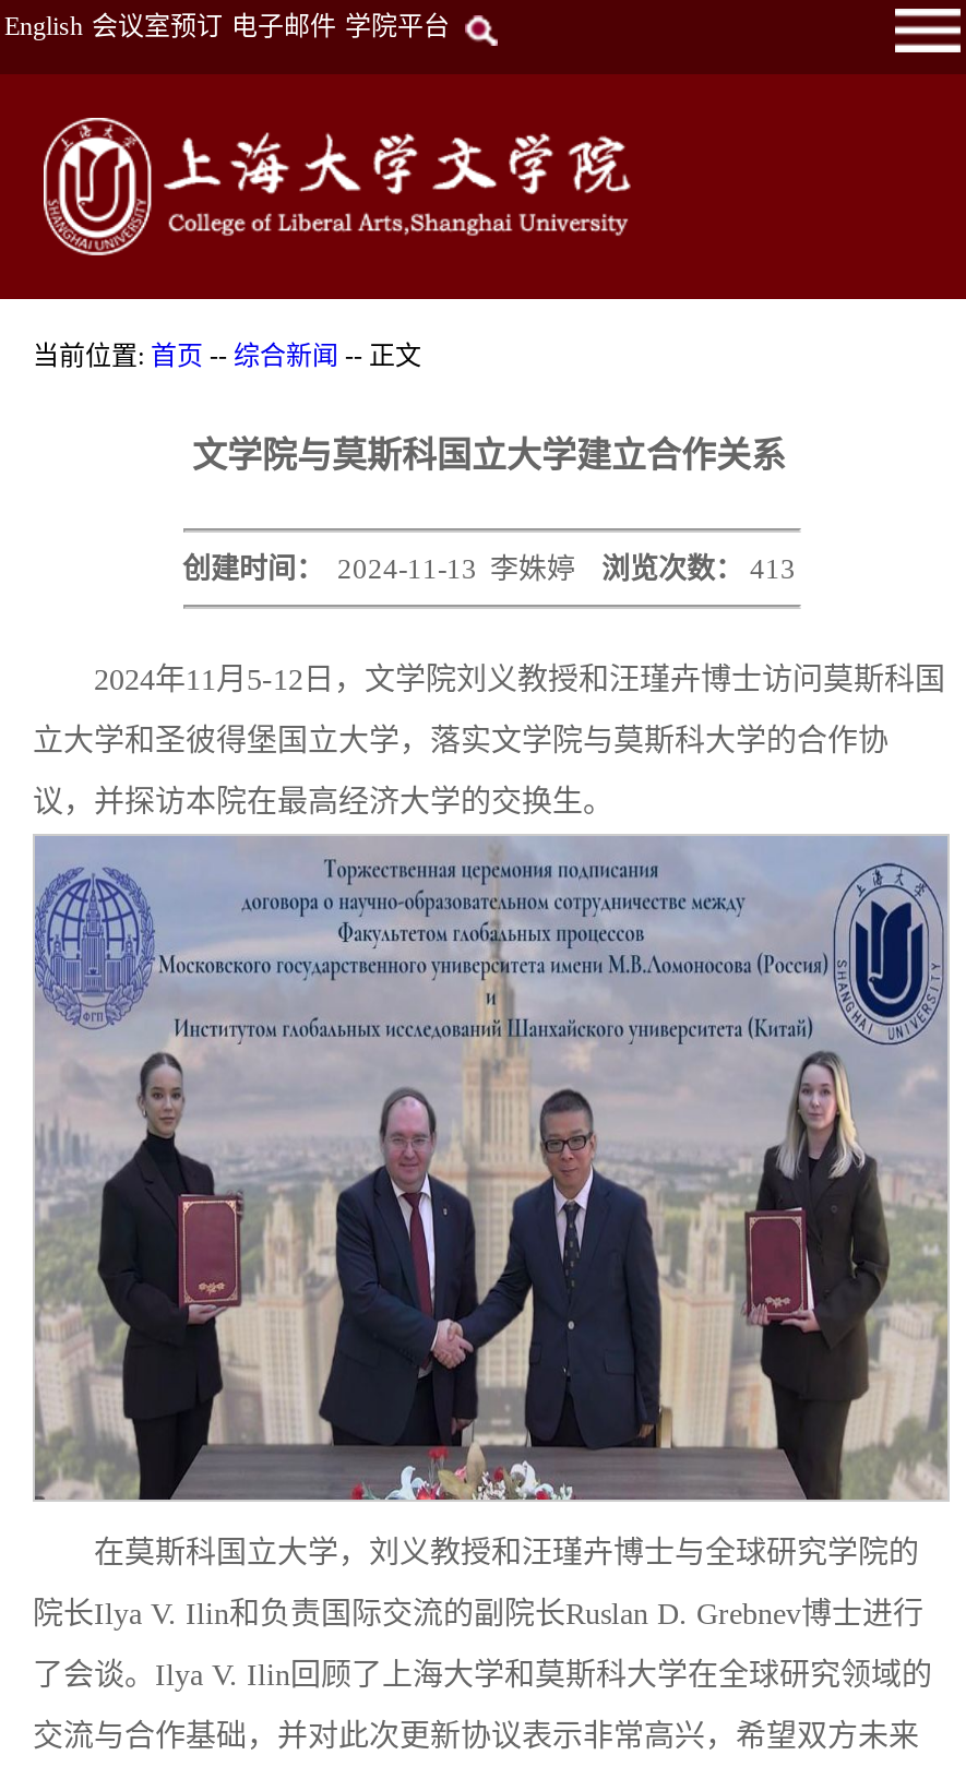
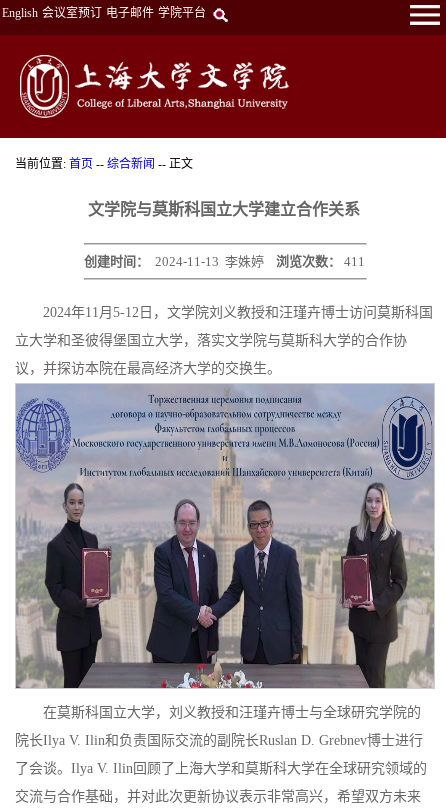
[182,552,796,584] 创建时间：2024-11-13 李姝婷 浏览次数： 413 -> [83,254,364,269] 创建时间：2024-11-13 李姝婷 浏览次数： 411

